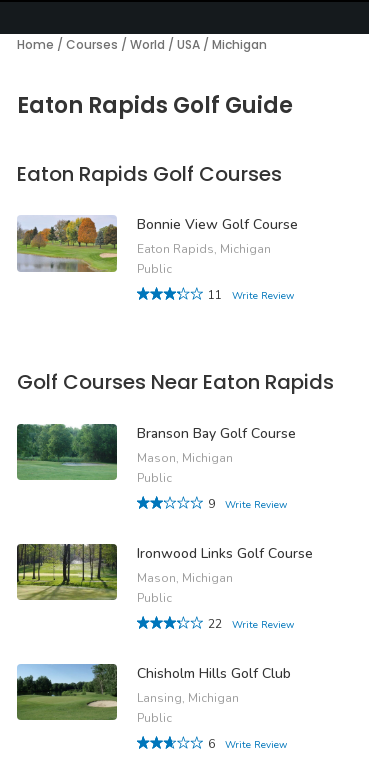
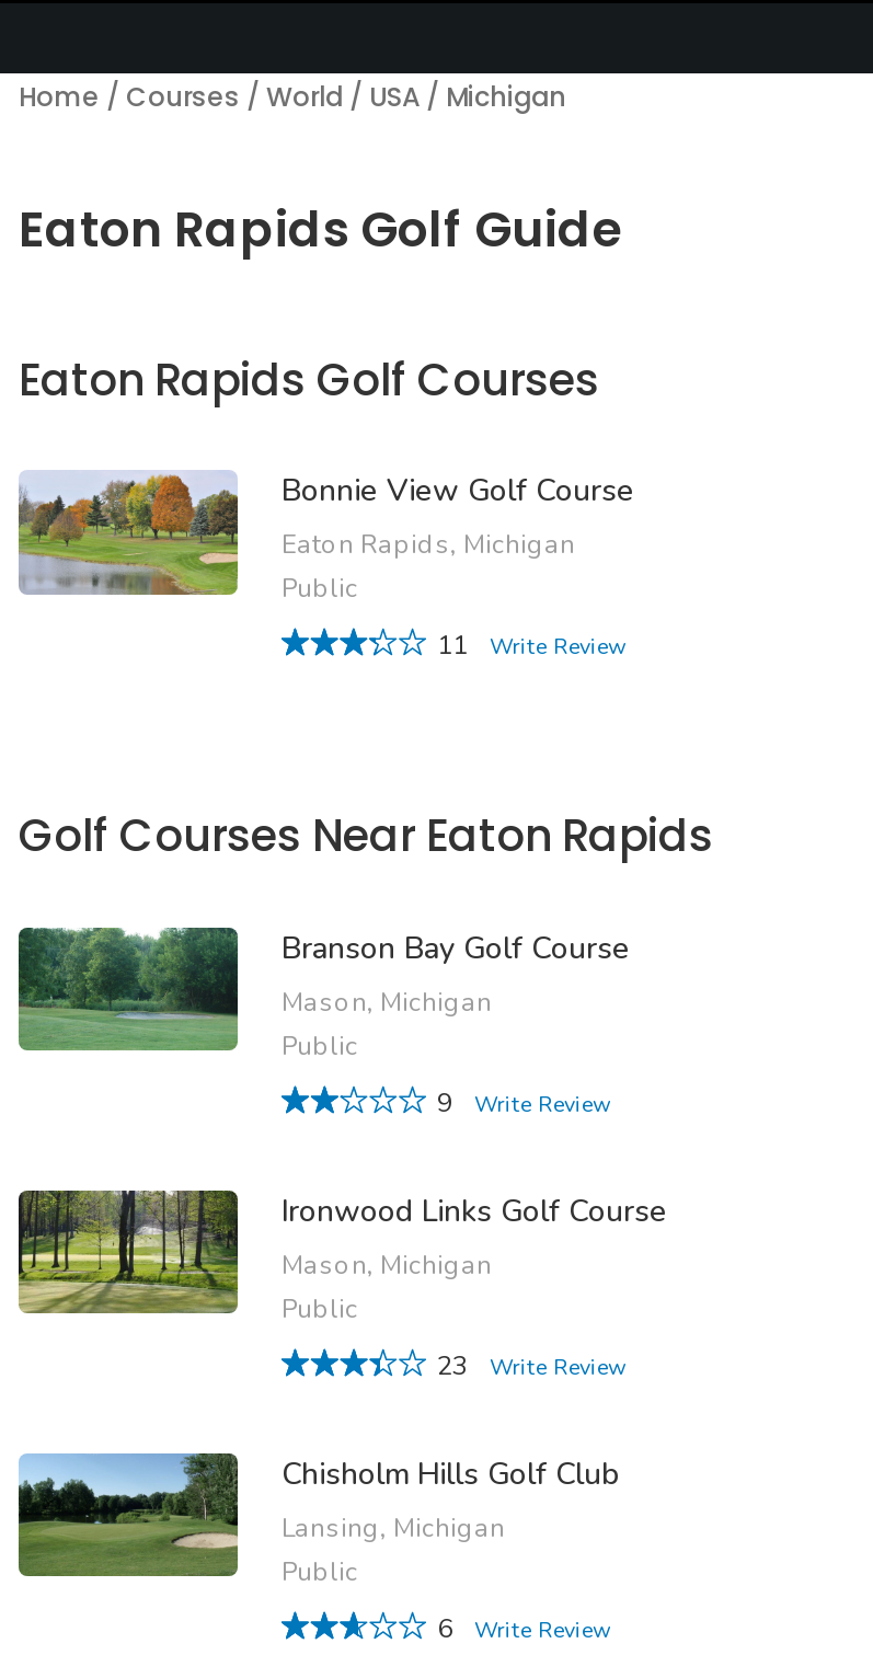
[208,616,294,632] 22 Write Review -> [437,1348,625,1383] 23 Write Review

